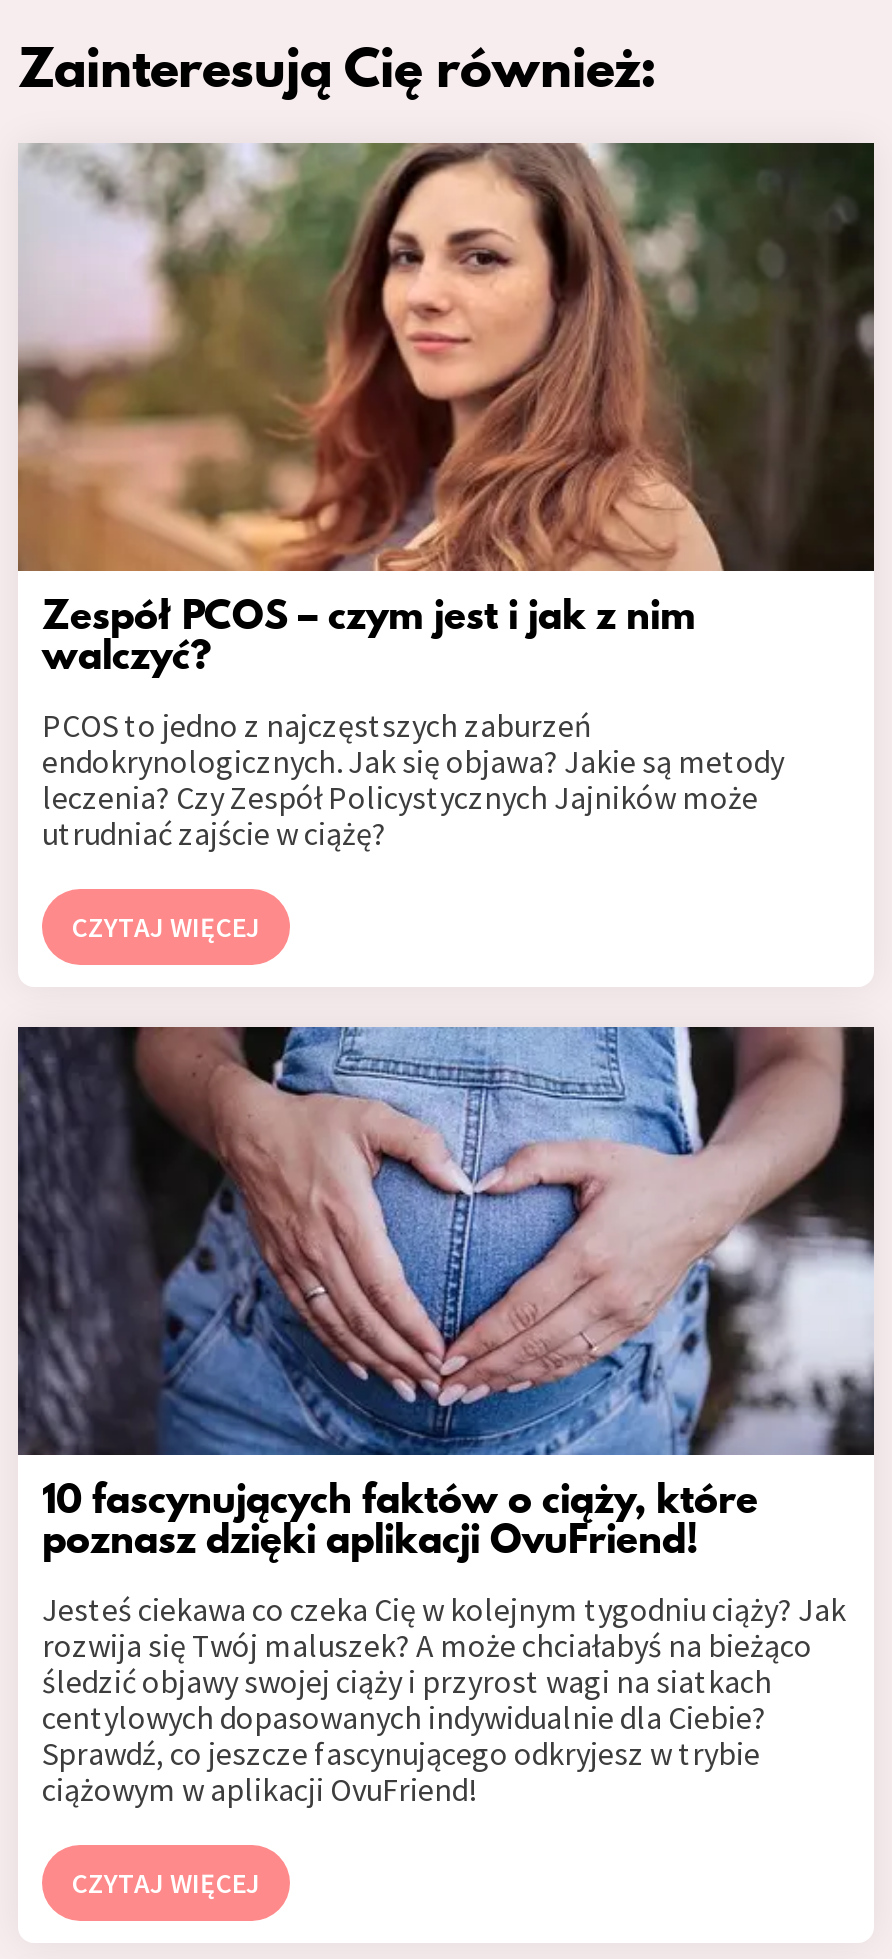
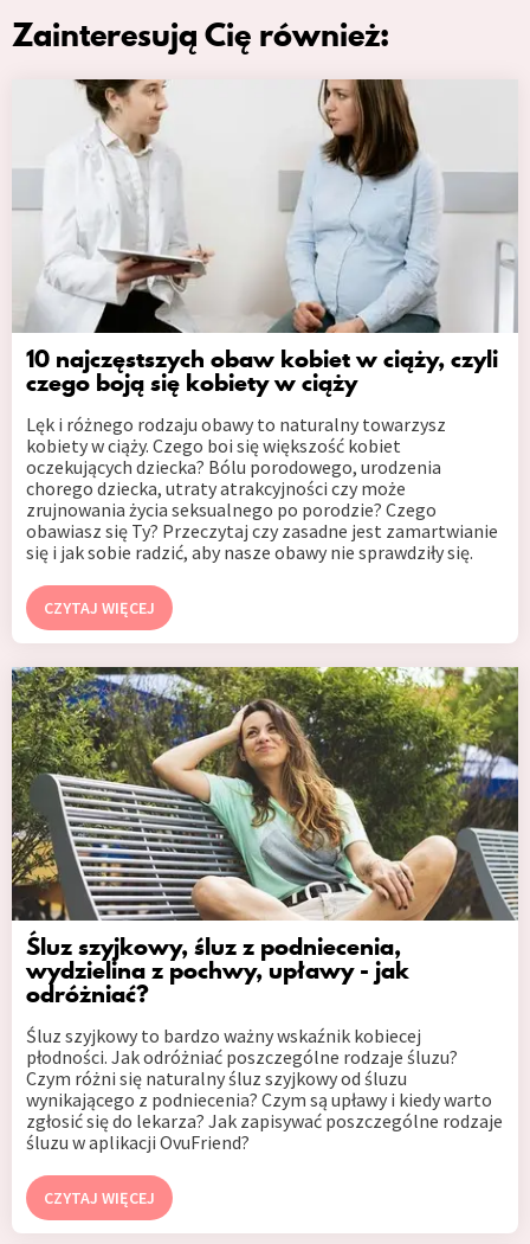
[16,140,876,853] [image] | Zespół PCOS – czym jest i jak z nim | walczyć? | PCOS to jedno z najczęstszych zaburzeń | endokrynologicznych. Jak się objawa? Jakie są metody | leczenia? Czy Zespół Policystycznych Jajników może | utrudniać zajście w ciążę? -> [12,78,518,564] [image] | 10 najczęstszych obaw kobiet w ciąży, czyli | czego boją się kobiety w ciąży | Lęk i różnego rodzaju obawy to naturalny towarzysz | kobiety w ciąży. Czego boi się większość kobiet | oczekujących dziecka? Bólu porodowego, urodzenia | chorego dziecka, utraty atrakcyjności czy może | zrujnowania życia seksualnego po porodzie? Czego | obawiasz się Ty? Przeczytaj czy zasadne jest zamartwianie | się i jak sobie radzić, aby nasze obawy nie sprawdziły się.
[18,1024,876,1809] [image] | 10 fascynujących faktów o ciąży, które | poznasz dzięki aplikacji OvuFriend! | Jesteś ciekawa co czeka Cię w kolejnym tygodniu ciąży? Jak | rozwija się Twój maluszek? A może chciałabyś na bieżąco | śledzić objawy swojej ciąży i przyrost wagi na siatkach | centylowych dopasowanych indywidualnie dla Ciebie? | Sprawdź, co jeszcze fascynującego odkryjesz w trybie | ciążowym w aplikacji OvuFriend! -> [11,666,519,1154] [image] | Śluz szyjkowy, śluz z podniecenia, | wydzielina z pochwy, upławy - jak | odróżniać? | Śluz szyjkowy to bardzo ważny wskaźnik kobiecej | płodności. Jak odróżniać poszczególne rodzaje śluzu? | Czym różni się naturalny śluz szyjkowy od śluzu | wynikającego z podniecenia? Czym są upławy i kiedy warto | zgłosić się do lekarza? Jak zapisywać poszczególne rodzaje | śluzu w aplikacji OvuFriend?

